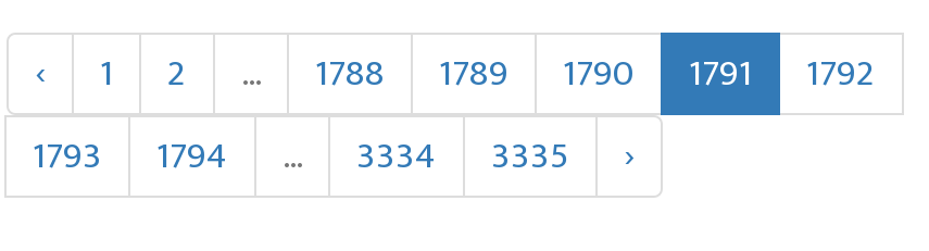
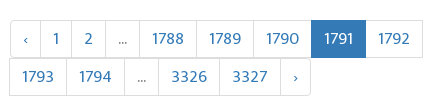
[356,125,437,186] 3334 -> [171,63,207,91] 3326
[491,125,569,186] 3335 -> [232,63,268,91] 3327

